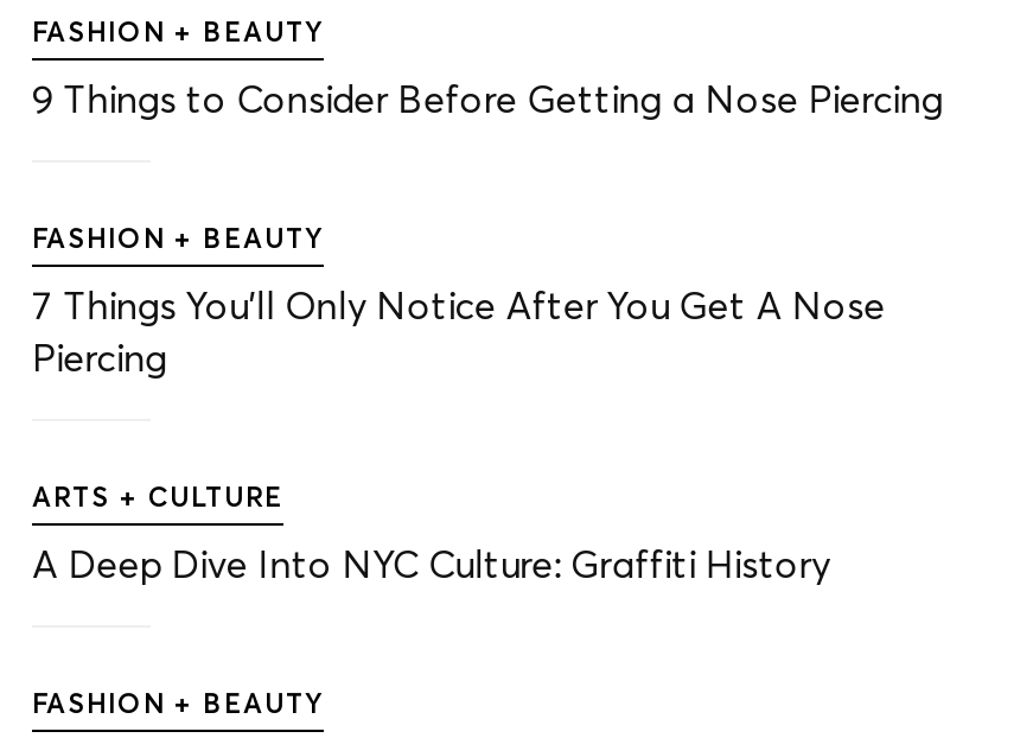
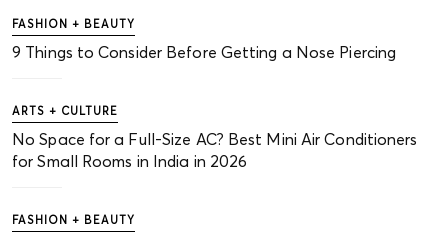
[32,222,885,381] FASHION + BEAUTY | 7 Things You’ll Only Notice After You Get A Nose | Piercing -> none
moved [32,481,283,514] -> [12,104,118,118]: ARTS + CULTURE
[32,540,830,587] A Deep Dive Into NYC Culture: Graffiti History -> [12,129,417,171] No Space for a Full-Size AC? Best Mini Air Conditioners | for Small Rooms in India in 2026

